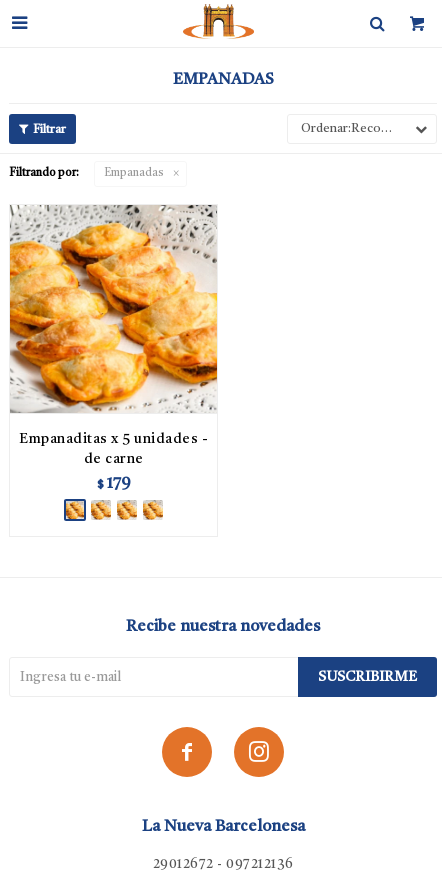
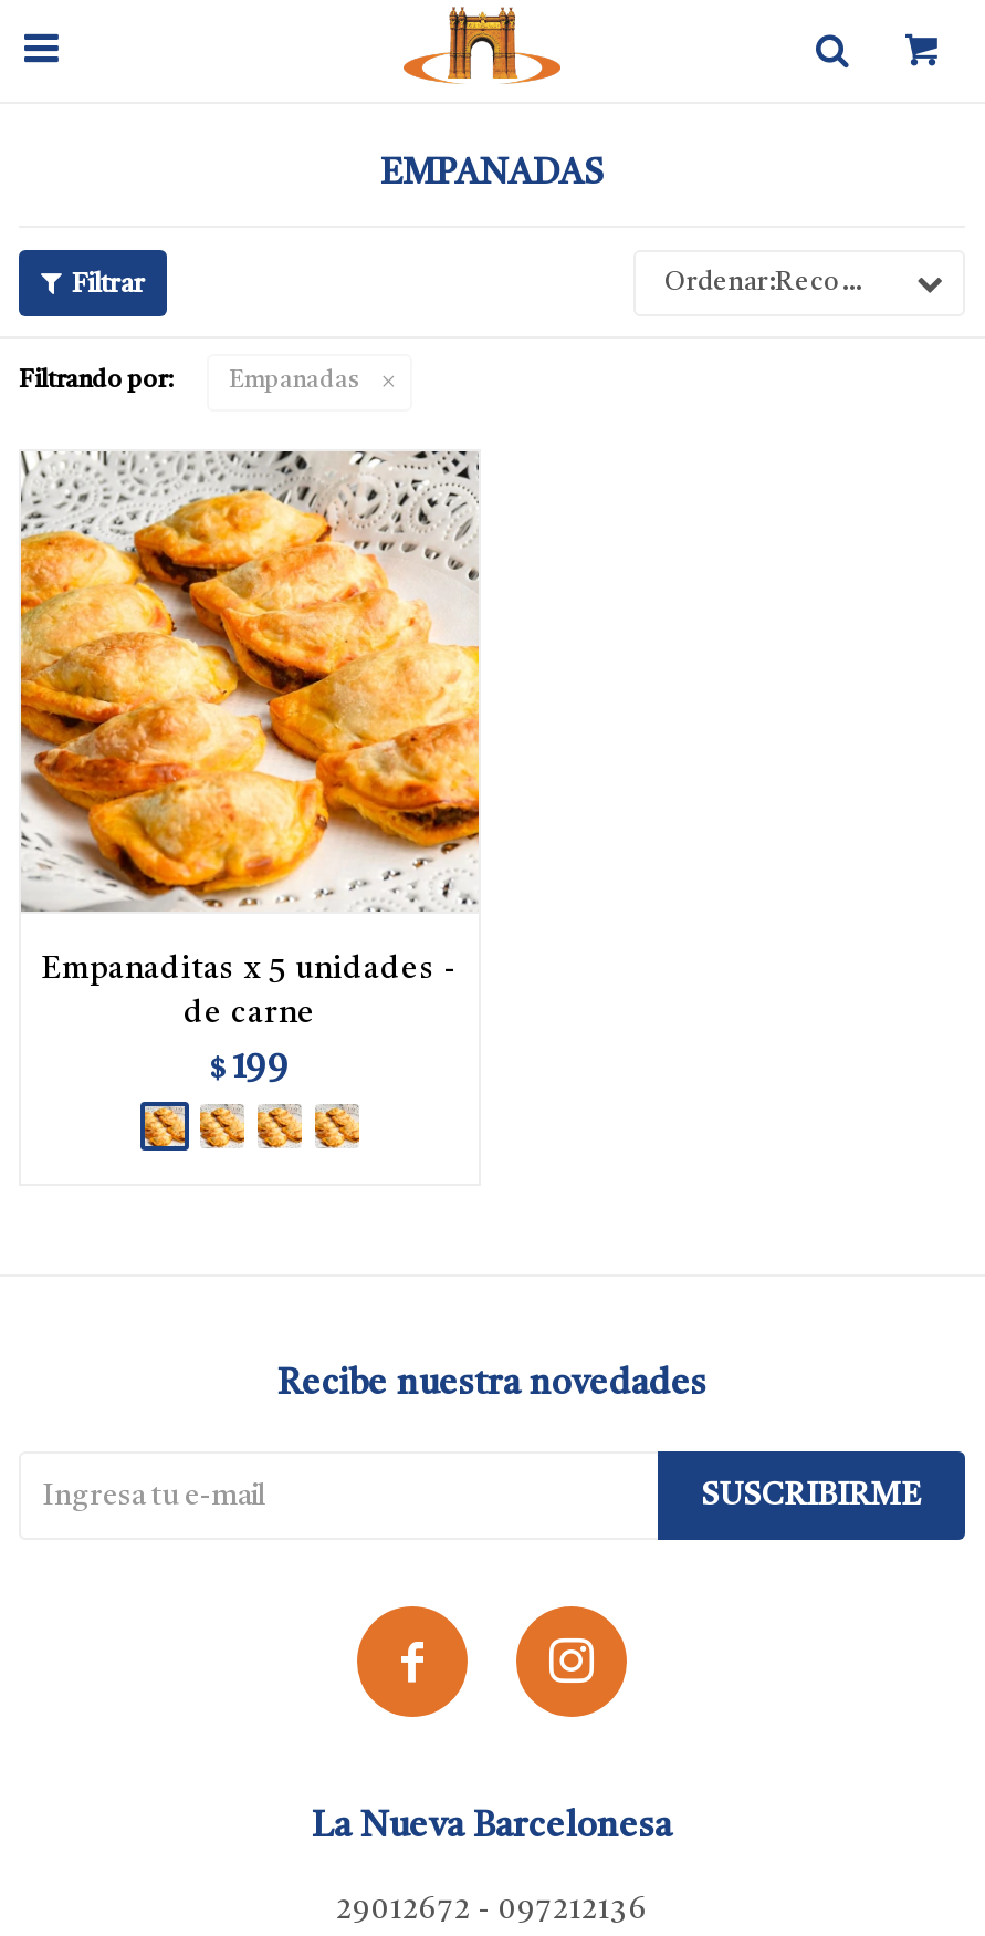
[96,476,130,492] $ 179 -> [210,1051,290,1086] $ 199

